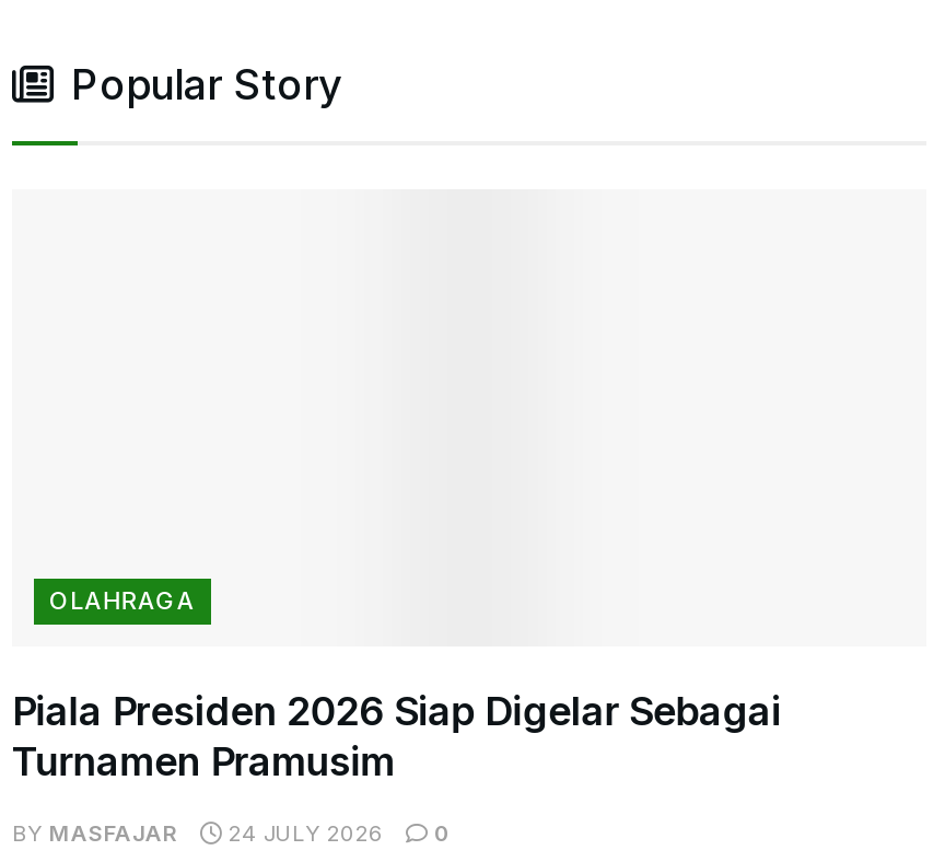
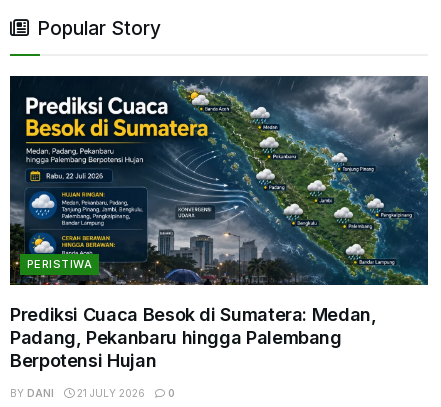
none -> [9,75,429,286] [image]
[49,584,195,615] OLAHRAGA -> [27,256,92,270] PERISTIWA
[12,687,781,783] Piala Presiden 2026 Siap Digelar Sebagai | Turnamen Pramusim -> [10,303,377,370] Prediksi Cuaca Besok di Sumatera: Medan, | Padang, Pekanbaru hingga Palembang | Berpotensi Hujan
[12,818,384,844] BY MASFAJAR | 24 JULY 2026 -> [10,386,145,398] BY DANI | 21 JULY 2026

